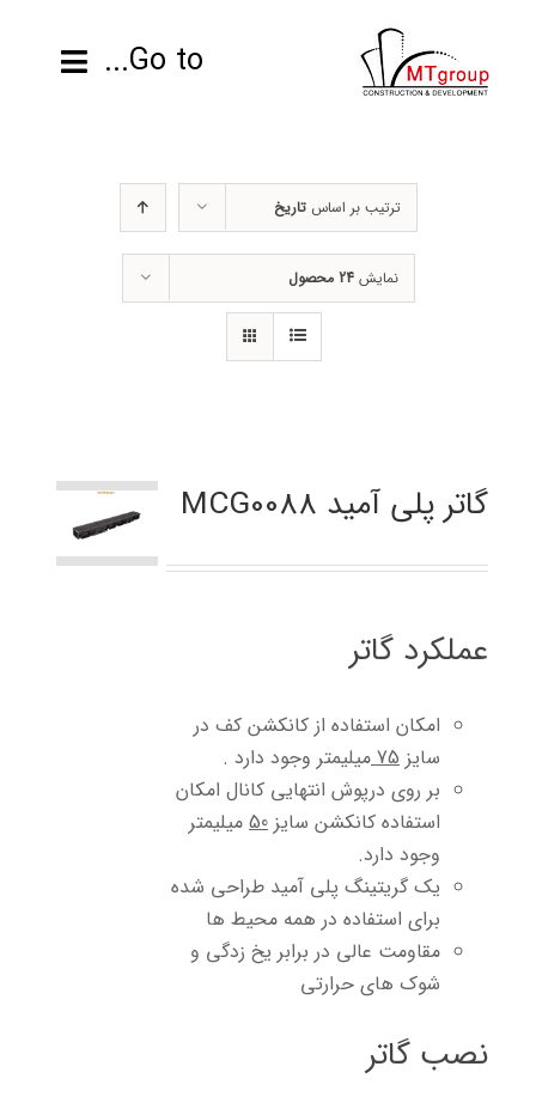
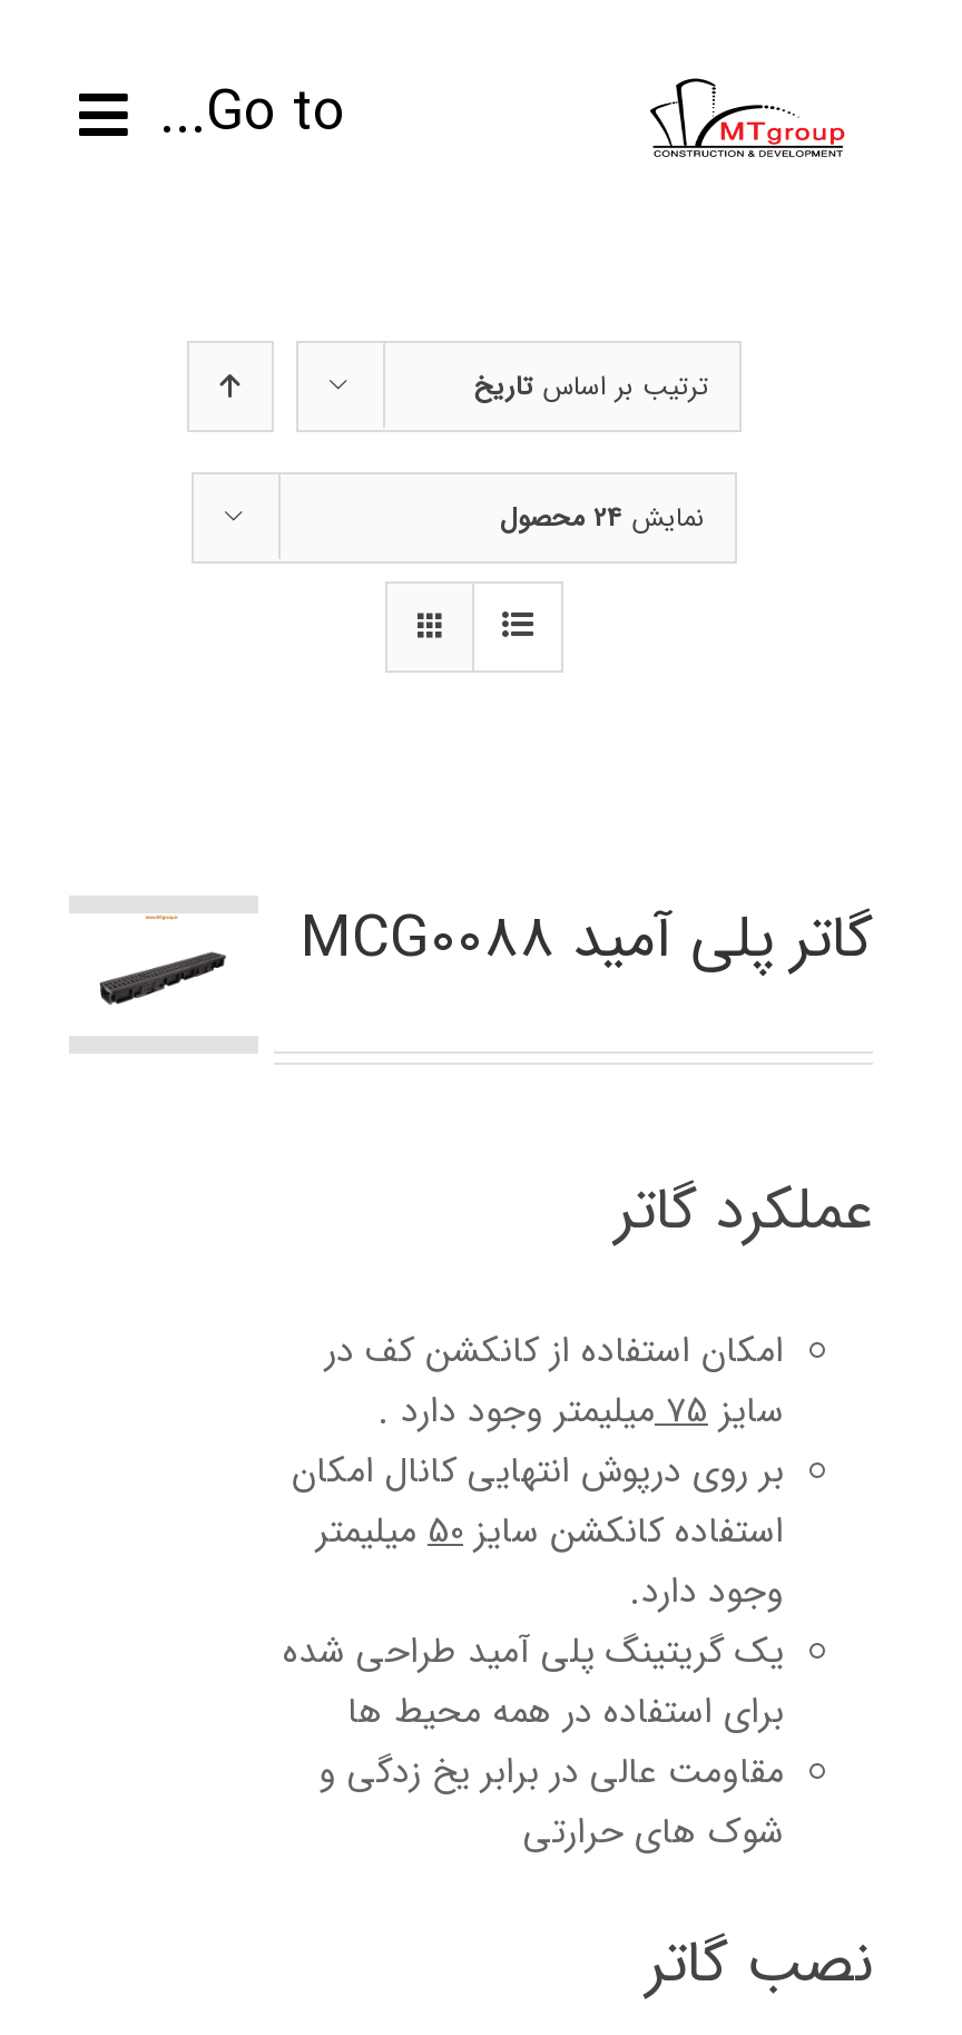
[359,26,489,97] [image] -> [635,51,875,178] [image]

